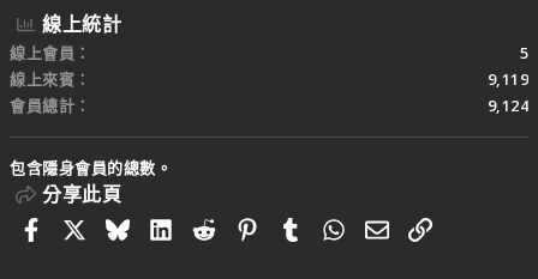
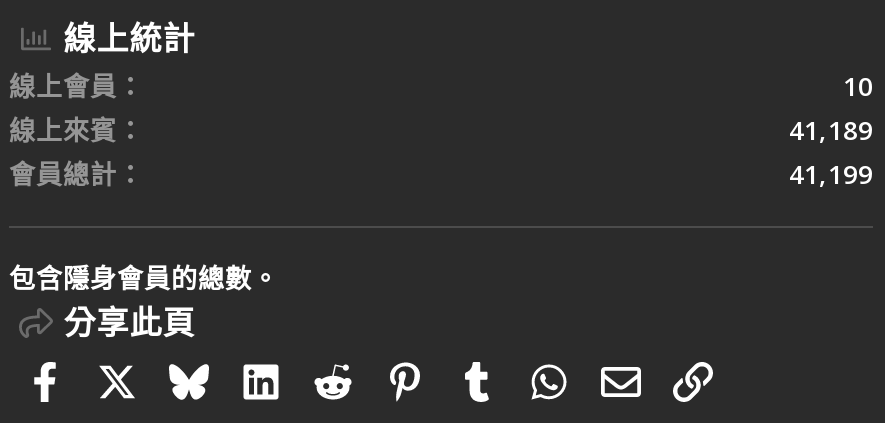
[519,42,528,63] 5 -> [843,68,873,104] 10
[487,68,528,90] 9,119 -> [789,112,873,148] 41,189
[487,94,528,116] 9,124 -> [789,156,873,192] 41,199

